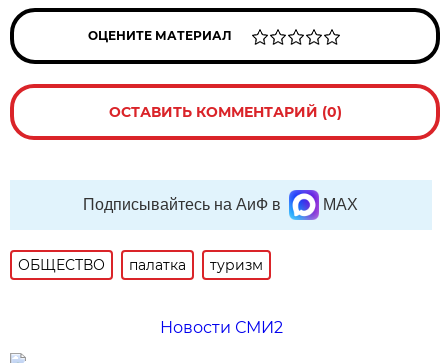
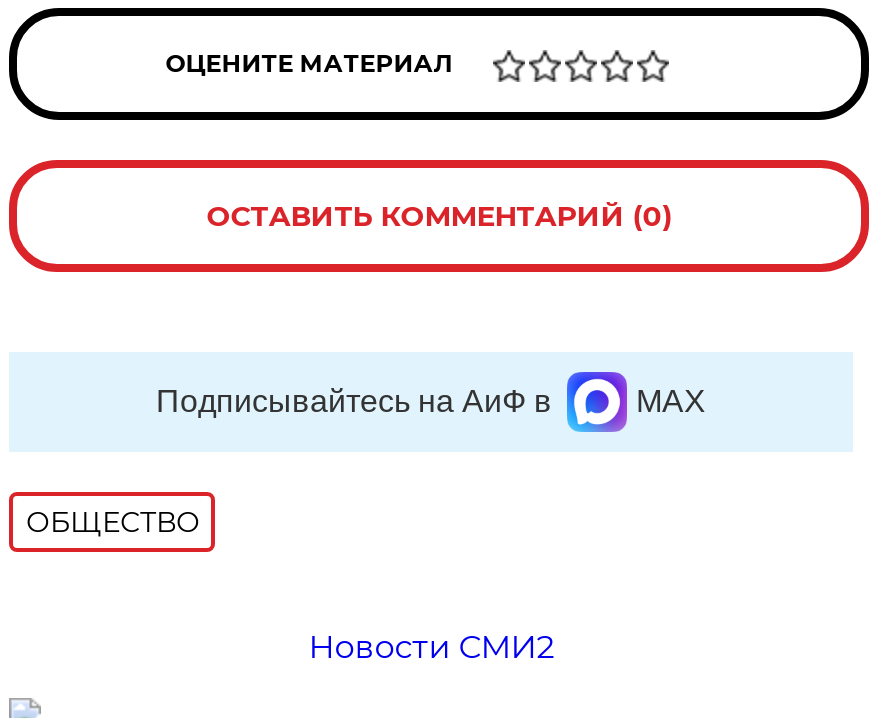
[129,256,263,274] палатка | туризм -> none

